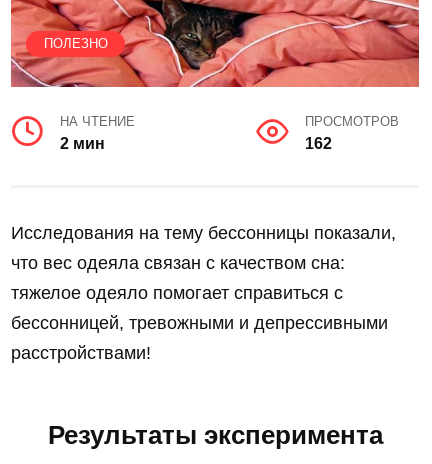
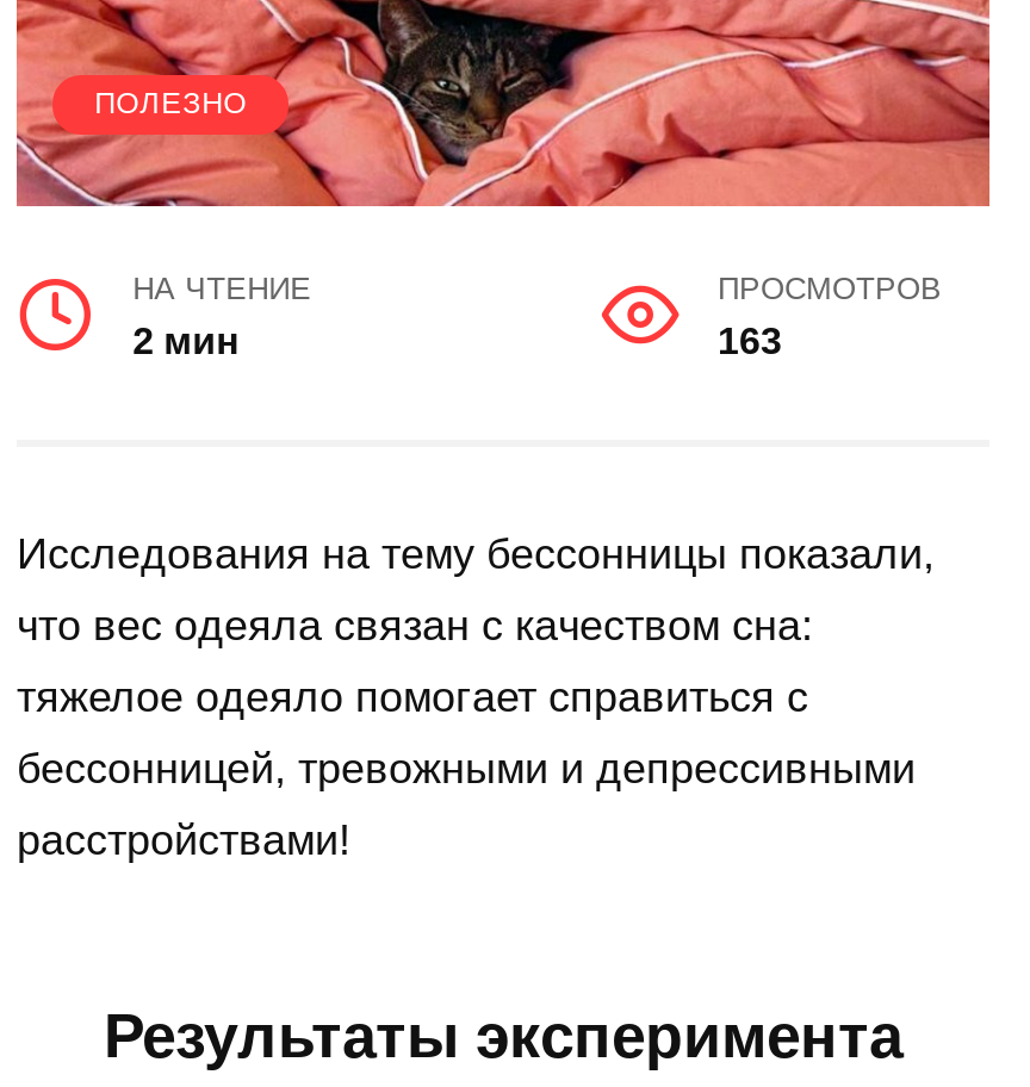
[305,134,332,152] 162 -> [718,319,782,362] 163

